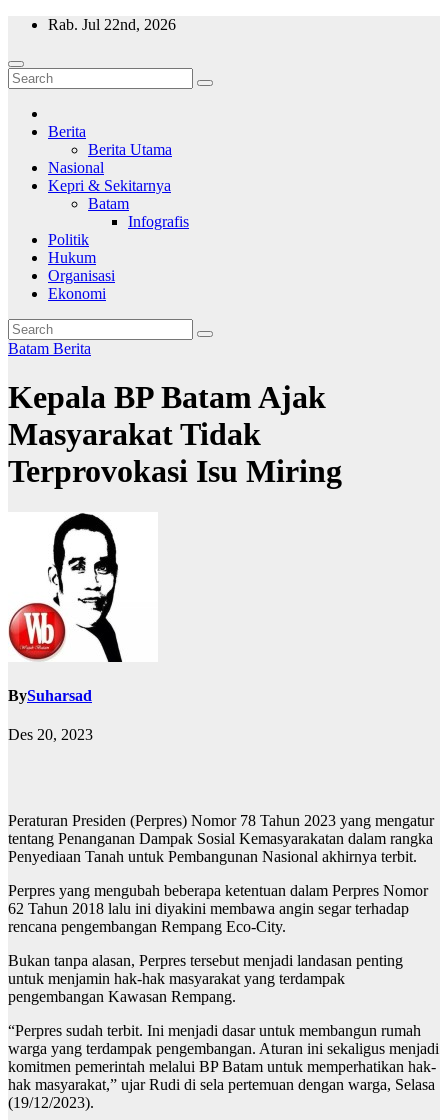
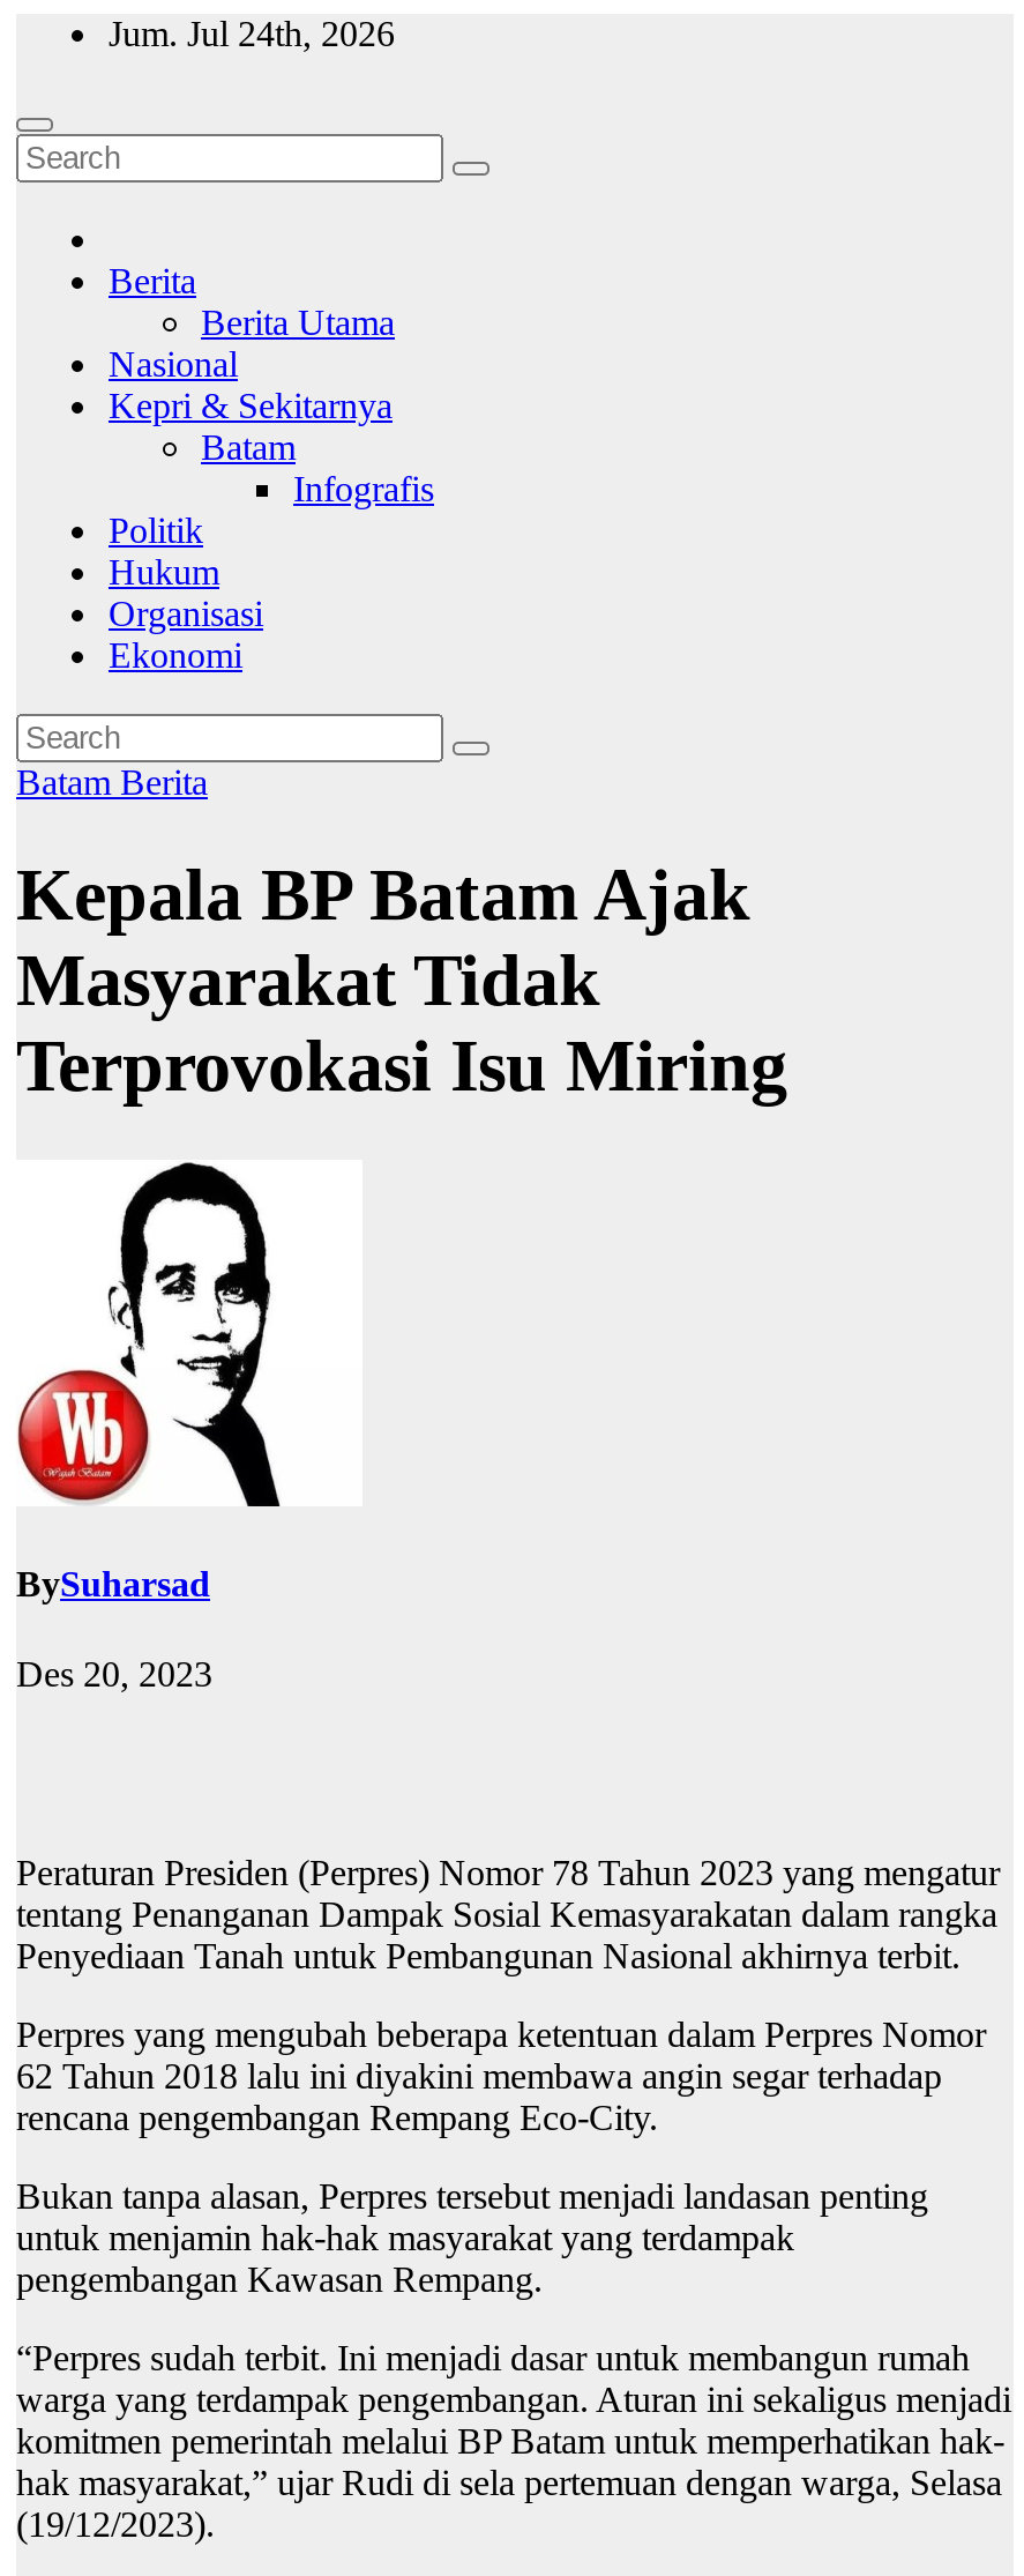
[48,16,176,33] Rab. Jul 22nd, 2026 -> [109,14,395,53] Jum. Jul 24th, 2026

